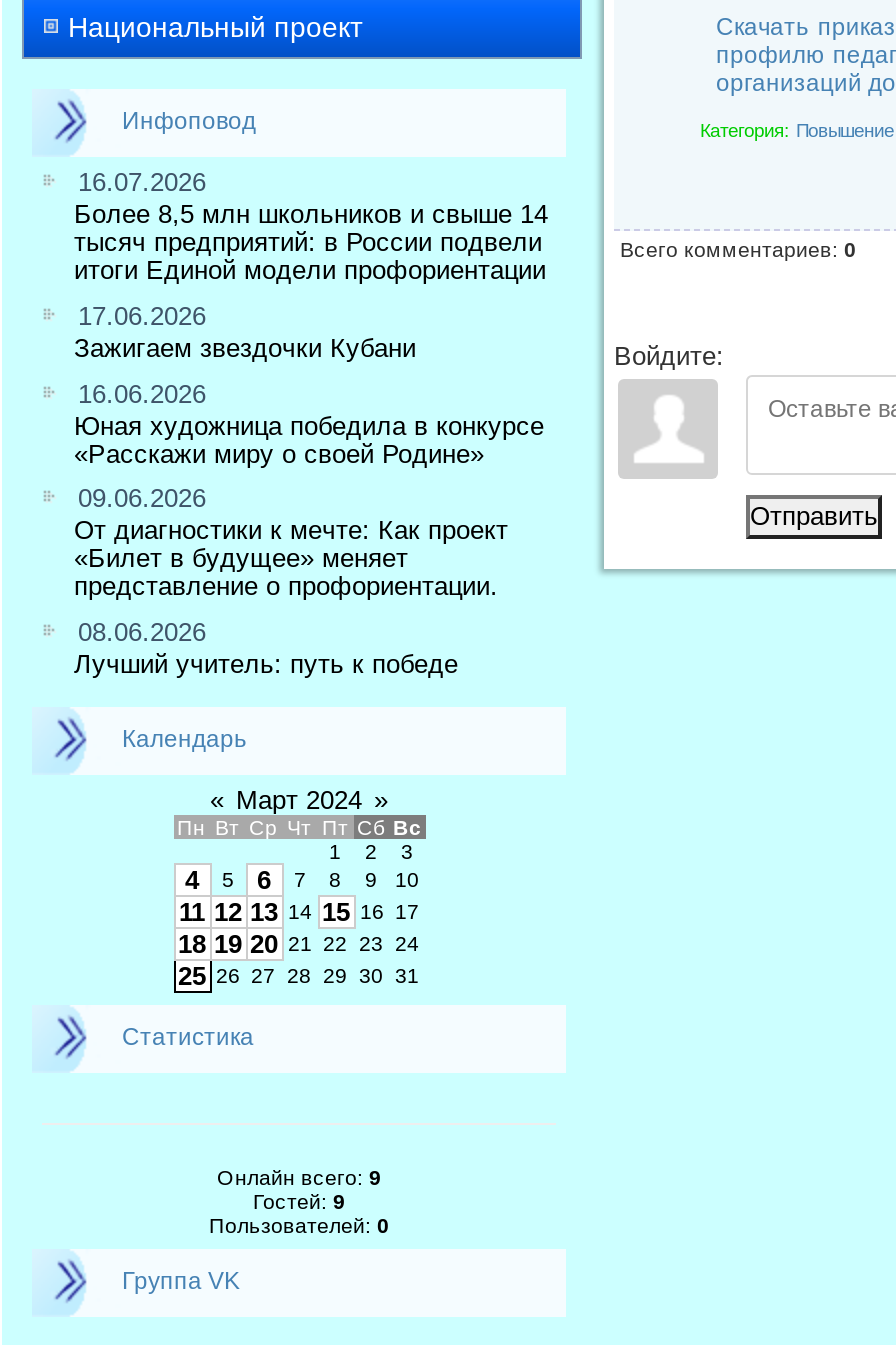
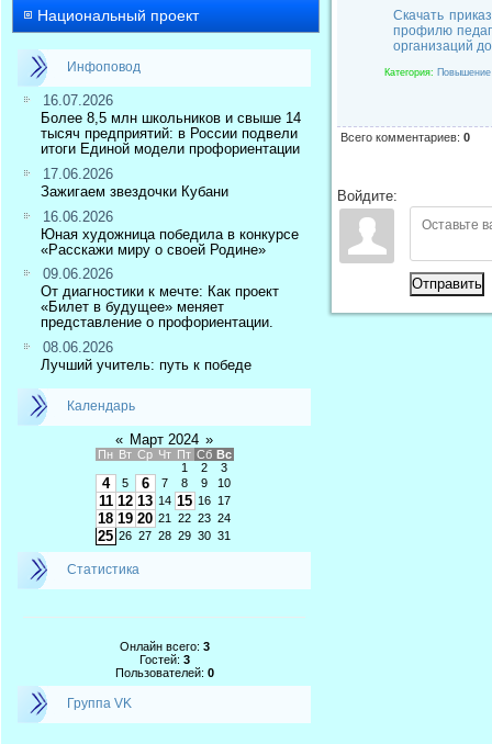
[217,1165,381,1189] Онлайн всего: 9 -> [119,640,209,653] Онлайн всего: 3
[253,1189,345,1213] Гостей: 9 -> [139,653,189,666] Гостей: 3

